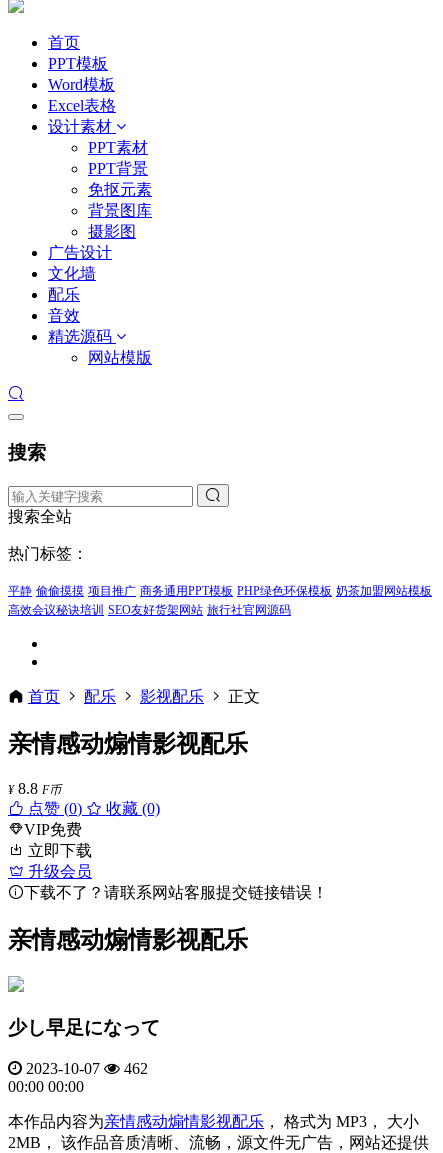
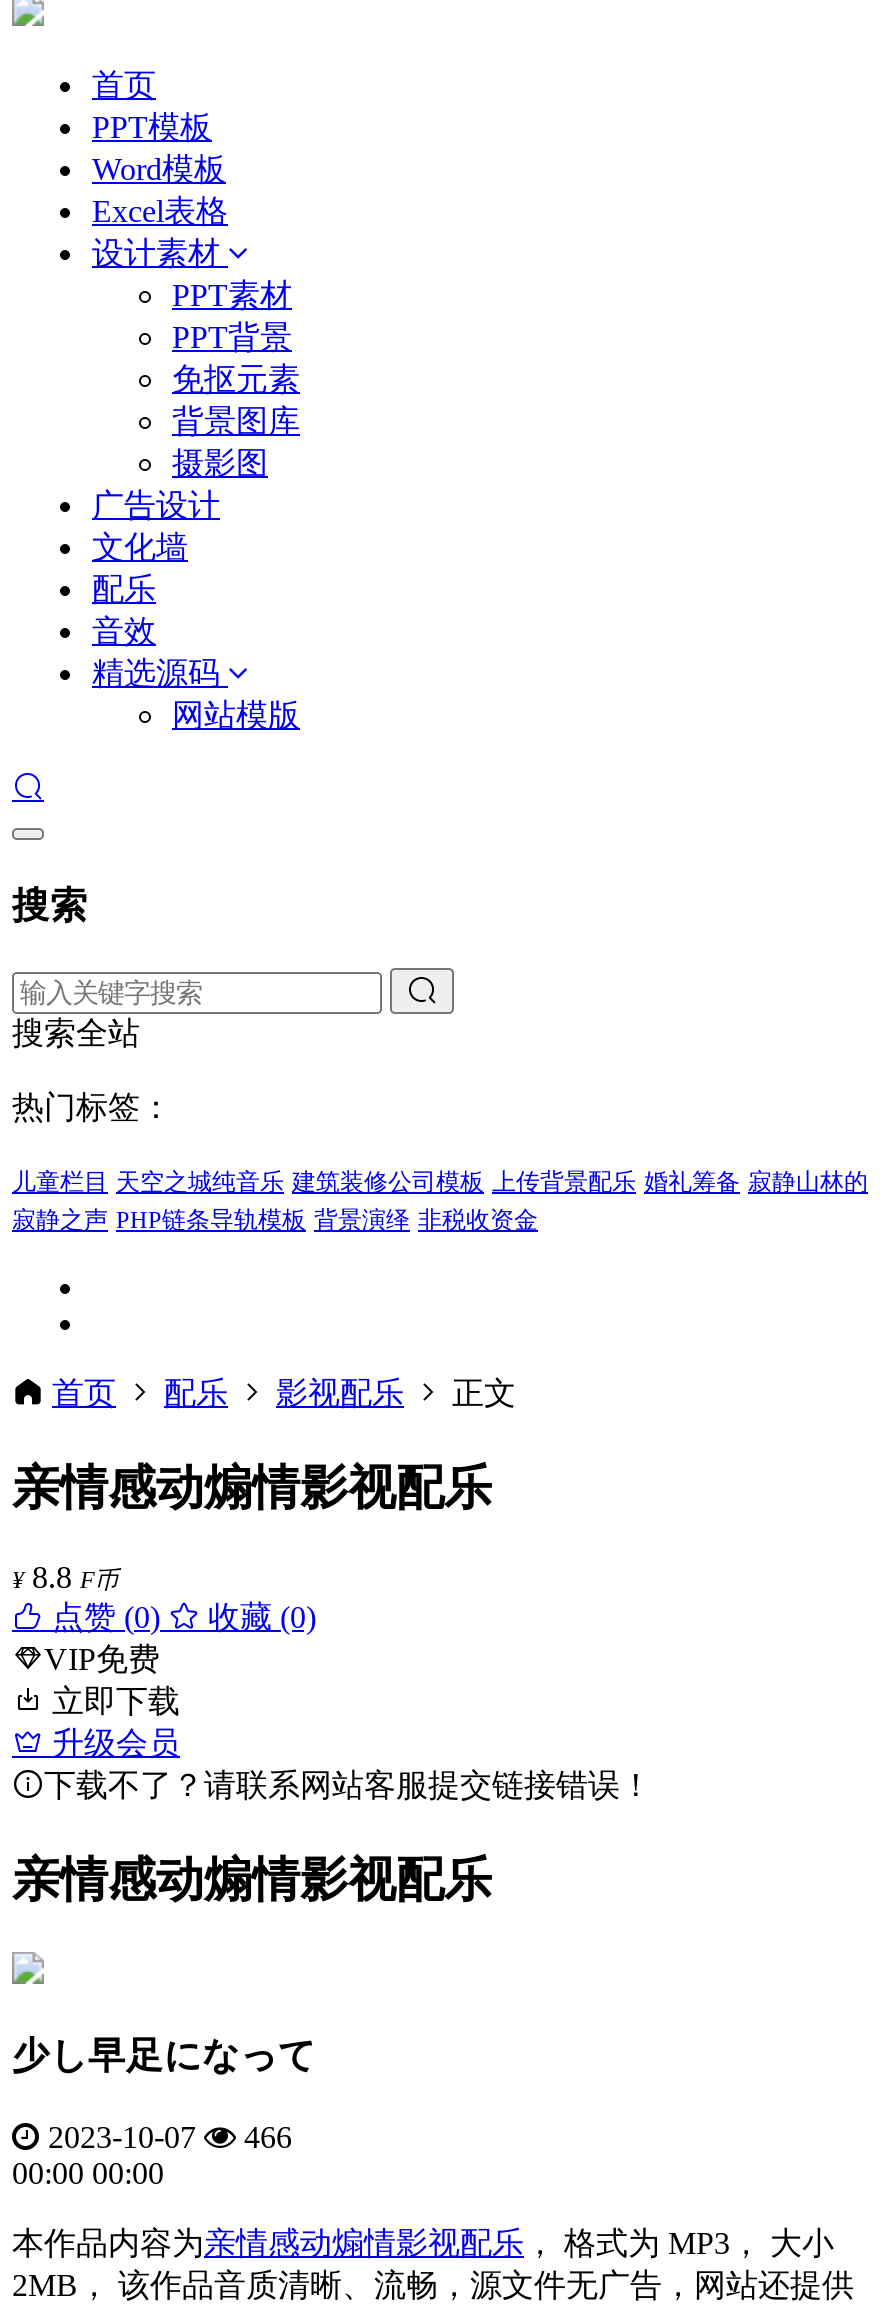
[8,584,432,617] 平静 偷偷摸摸 项目推广 商务通用PPT模板 PHP绿色环保模板 奶茶加盟网站模板 | 高效会议秘诀培训 SEO友好货架网站 旅行社官网源码 -> [12,1169,868,1235] 儿童栏目 天空之城纯音乐 建筑装修公司模板 上传背景配乐 婚礼筹备 寂静山林的 | 寂静之声 PHP链条导轨模板 背景演绎 非税收资金
[22,1059,148,1076] 2023-10-07 462 -> [40,2119,292,2153] 2023-10-07 466

